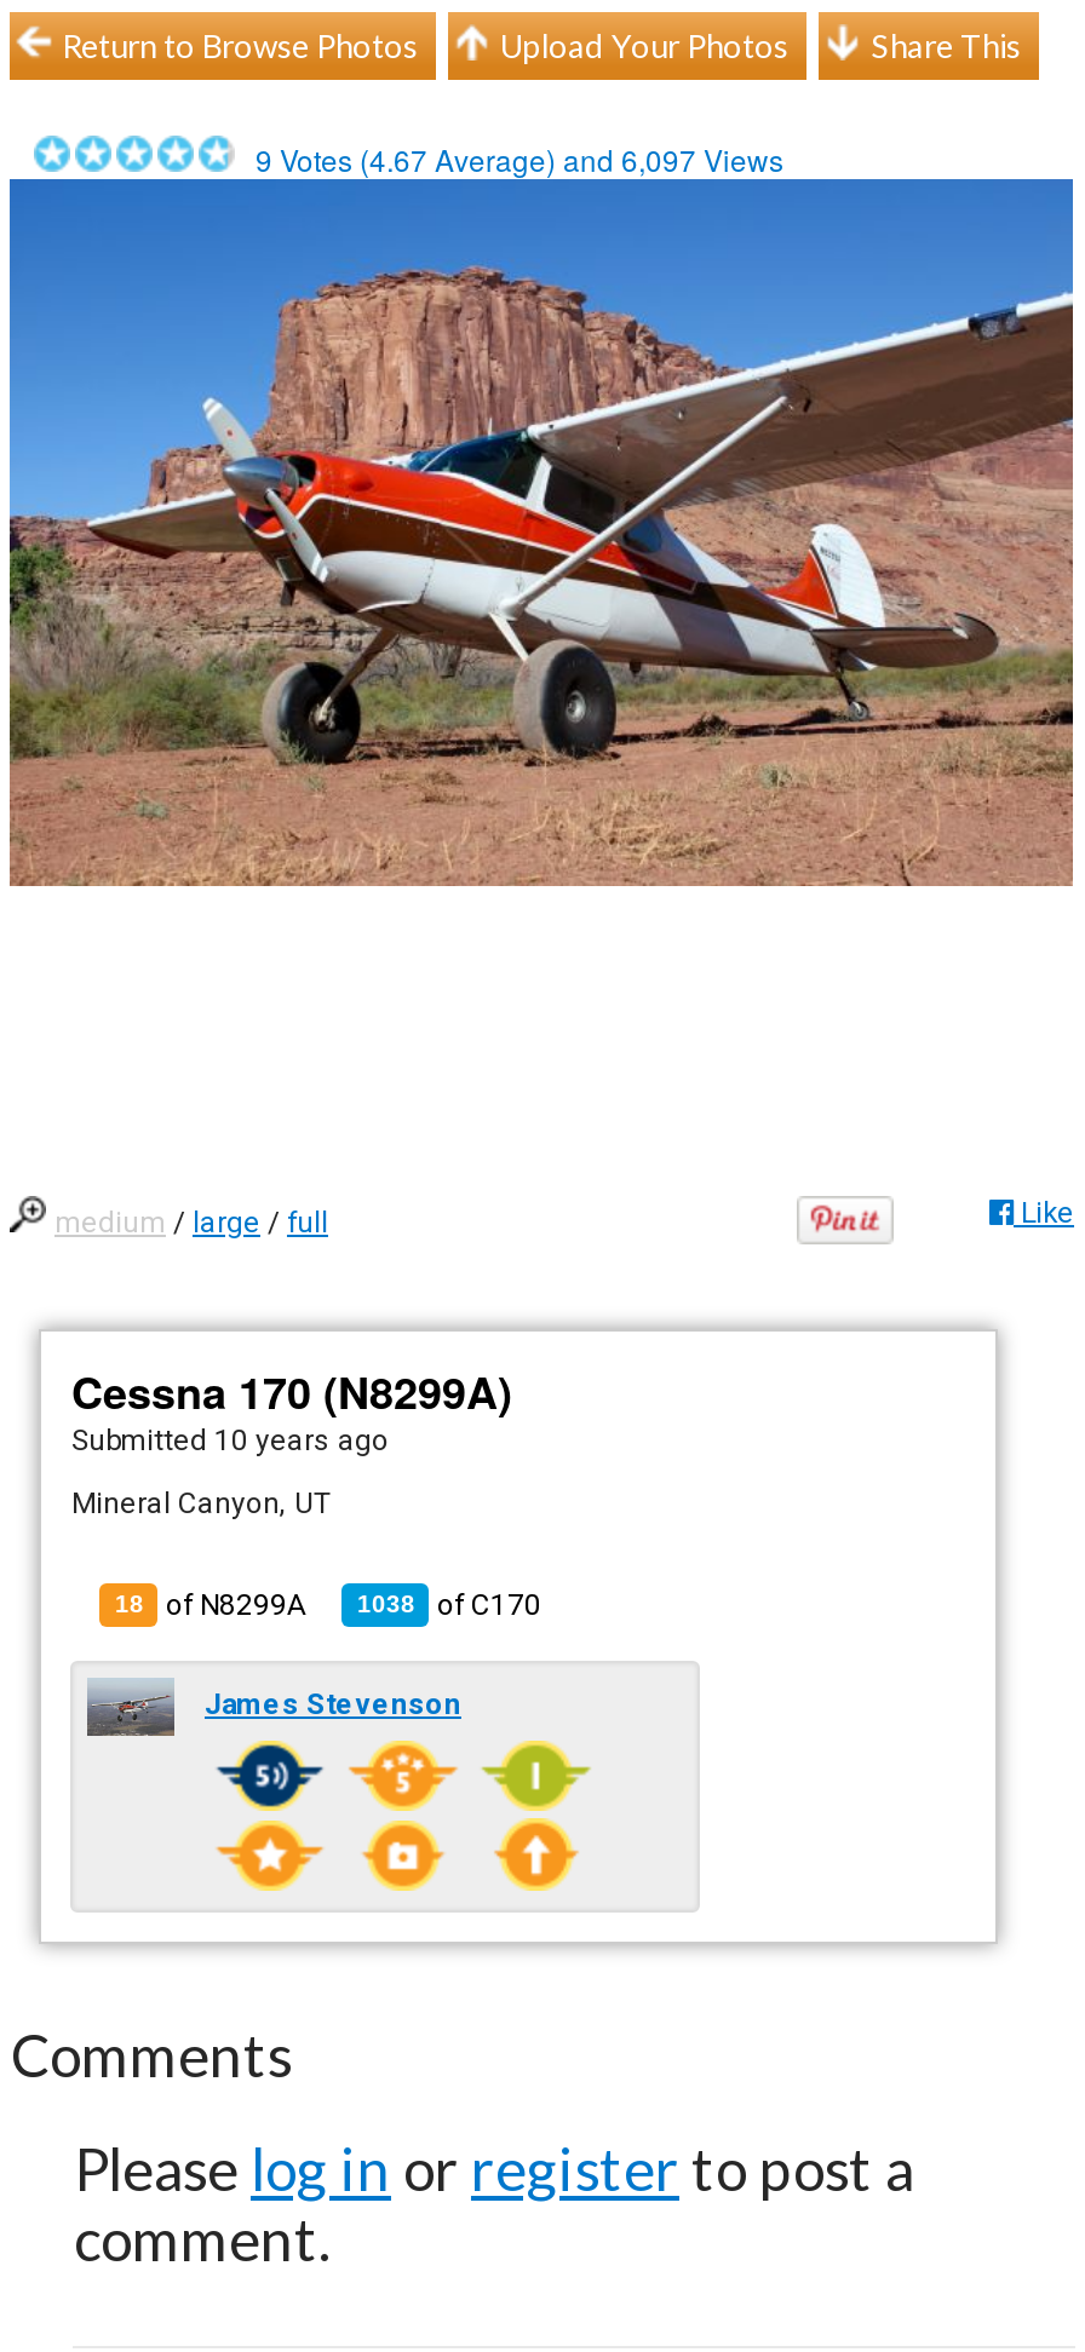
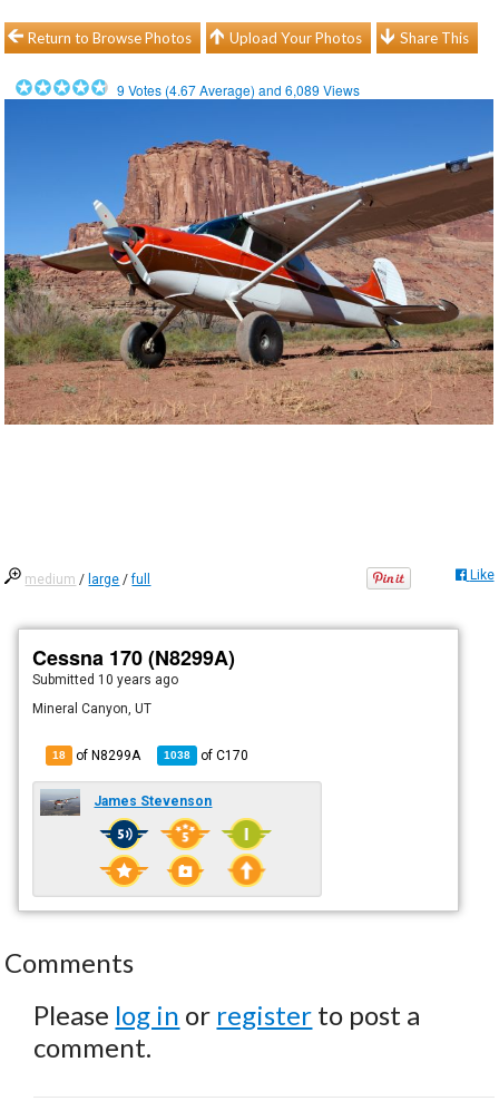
[256,138,798,179] 9 Votes (4.67 Average) and 6,097 Views -> [118,80,367,99] 9 Votes (4.67 Average) and 6,089 Views

